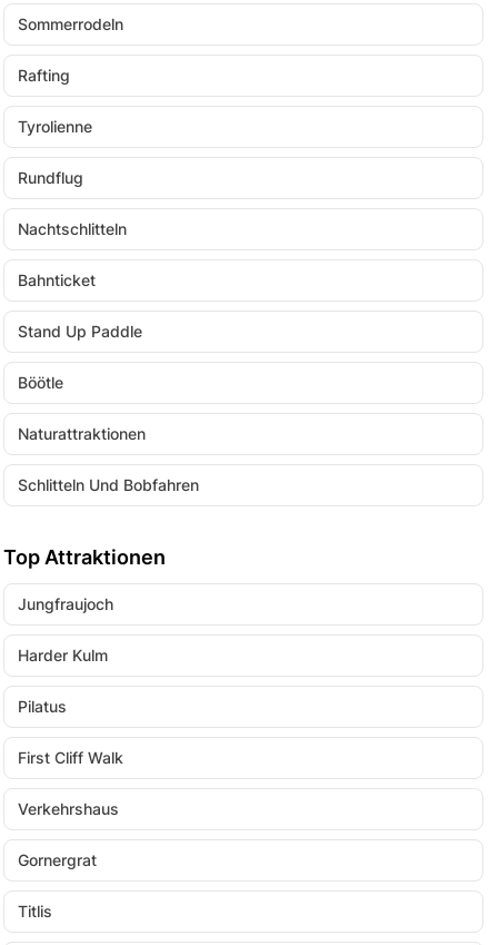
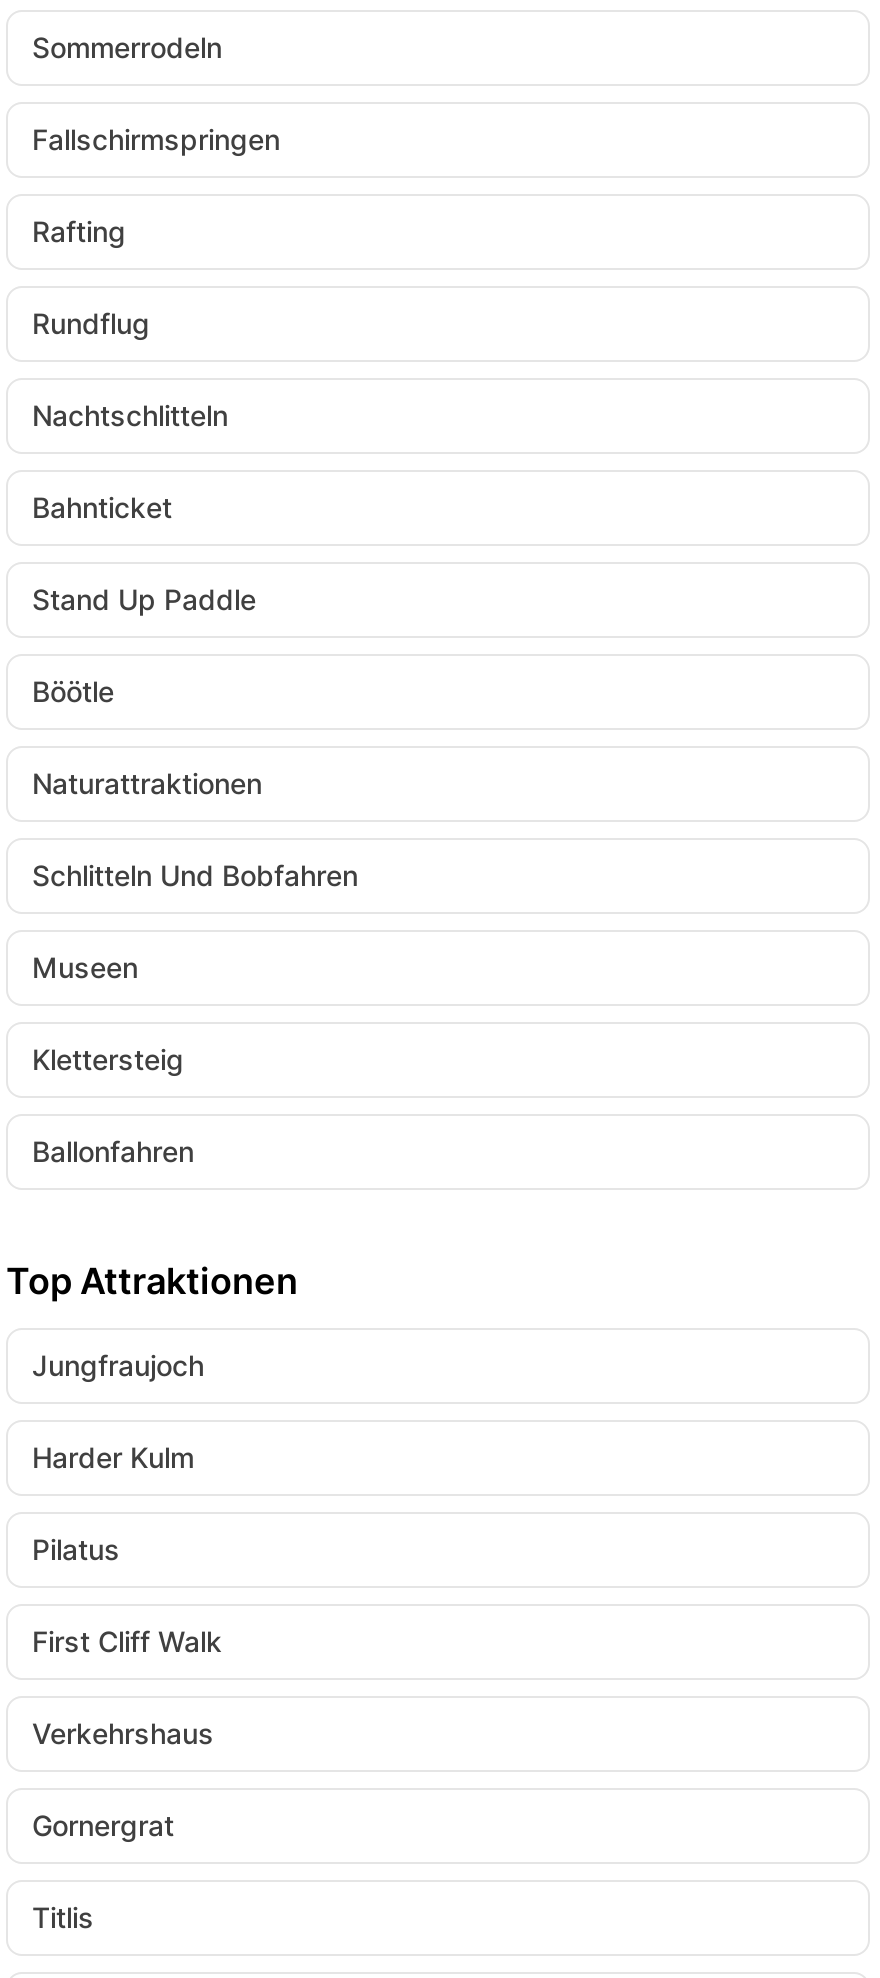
none -> [32,122,280,156] Fallschirmspringen
[18,117,92,136] Tyrolienne -> none
none -> [32,950,194,1168] Museen | Klettersteig | Ballonfahren

